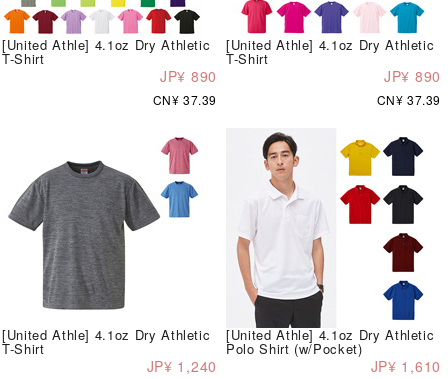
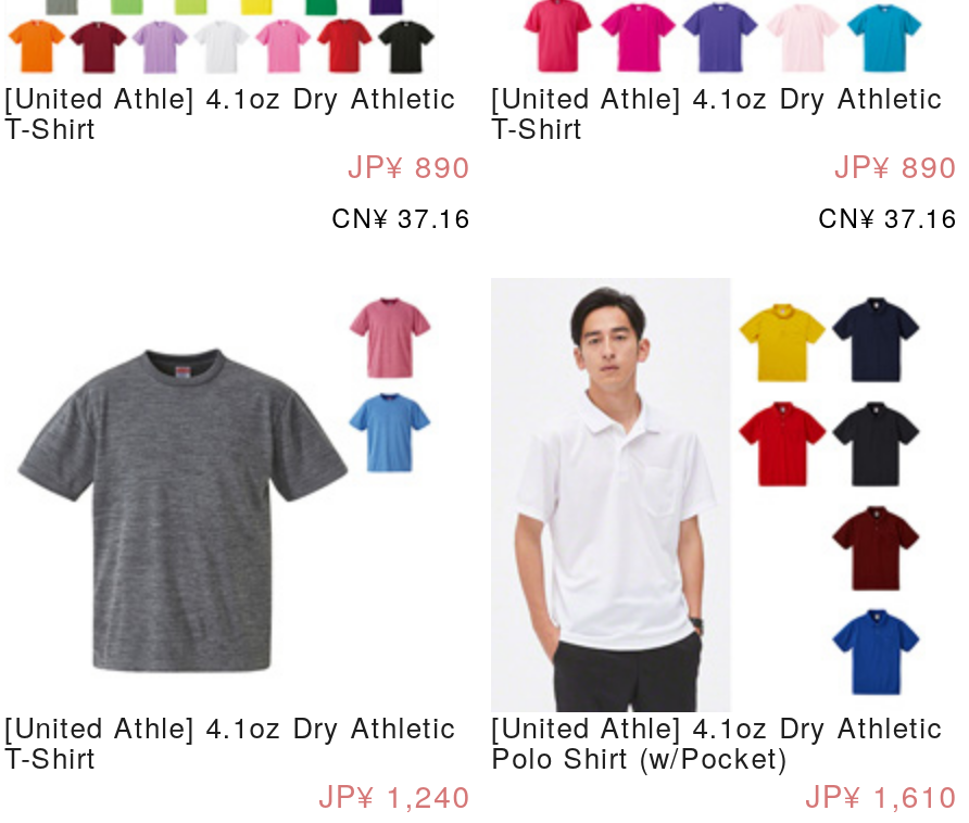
[153,91,217,108] CN¥ 37.39 -> [332,198,471,235] CN¥ 37.16
[377,91,441,108] CN¥ 37.39 -> [818,198,958,235] CN¥ 37.16

